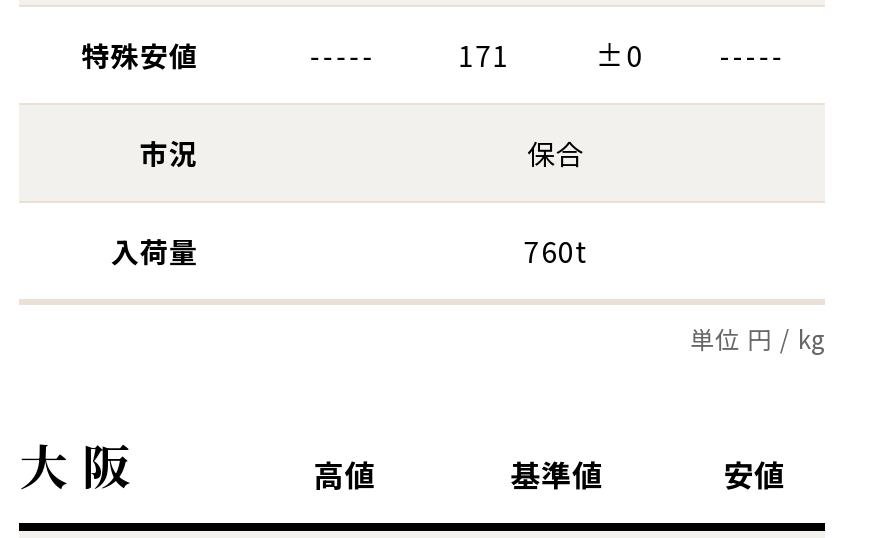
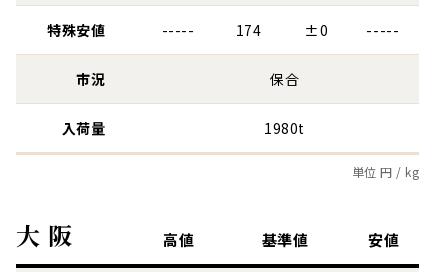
[458,36,510,76] 171 -> [236,20,261,40] 174
[524,232,588,272] 760t -> [264,118,305,138] 1980t

